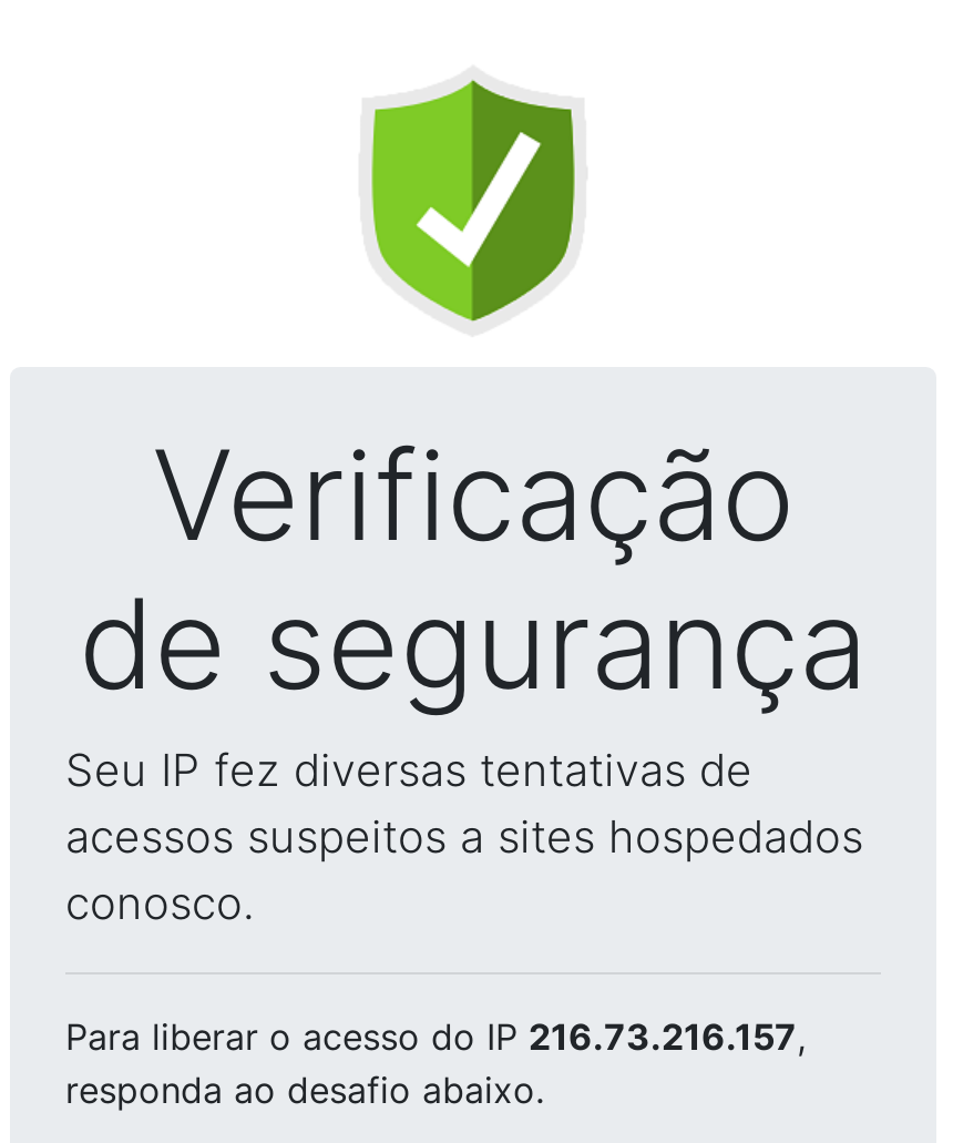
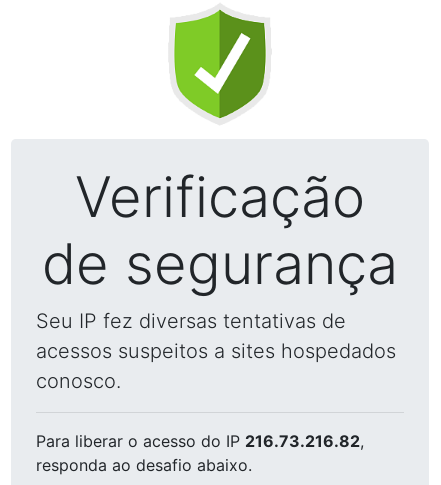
[65,1014,806,1059] Para liberar o acesso do IP 216.73.216.157, -> [36,431,364,451] Para liberar o acesso do IP 216.73.216.82,

